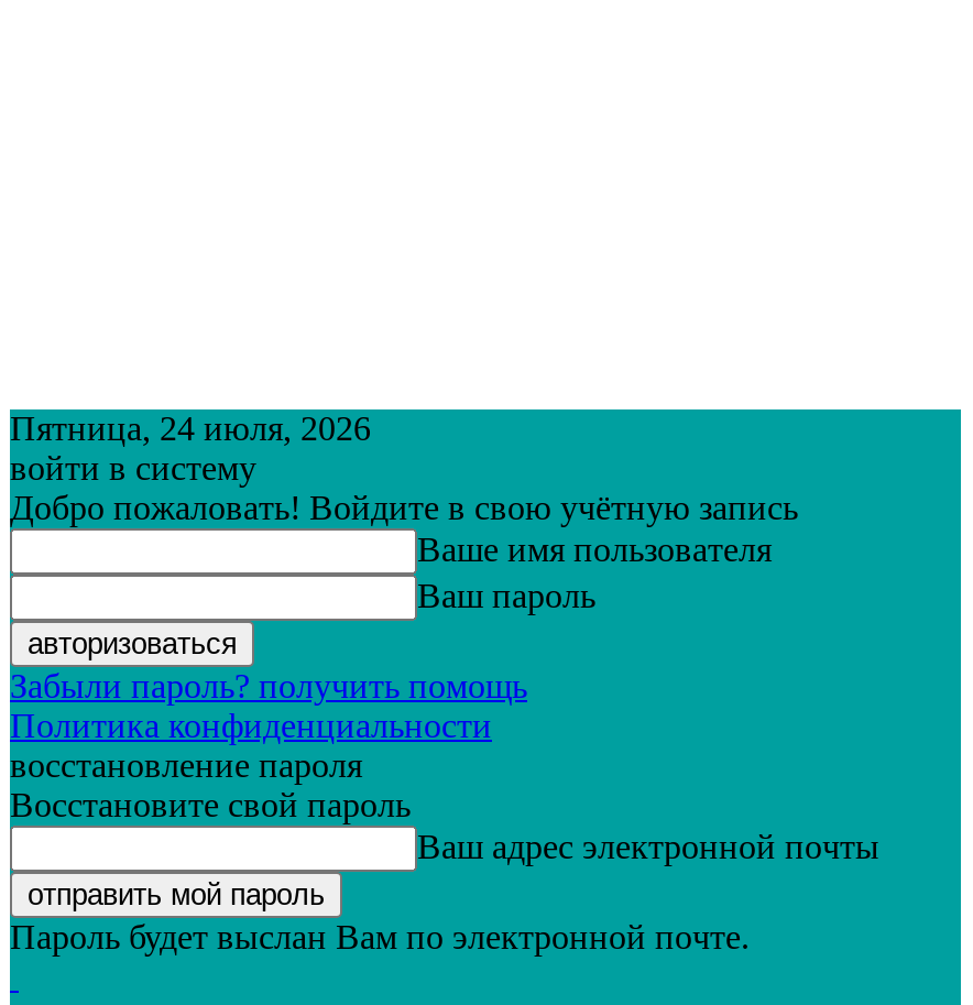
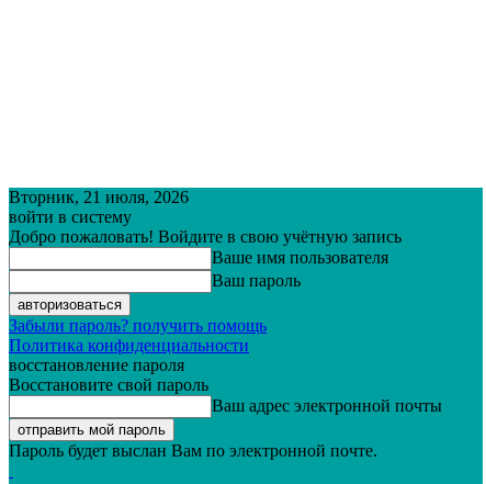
[10,409,371,447] Пятница, 24 июля, 2026 -> [9,188,189,206] Вторник, 21 июля, 2026

